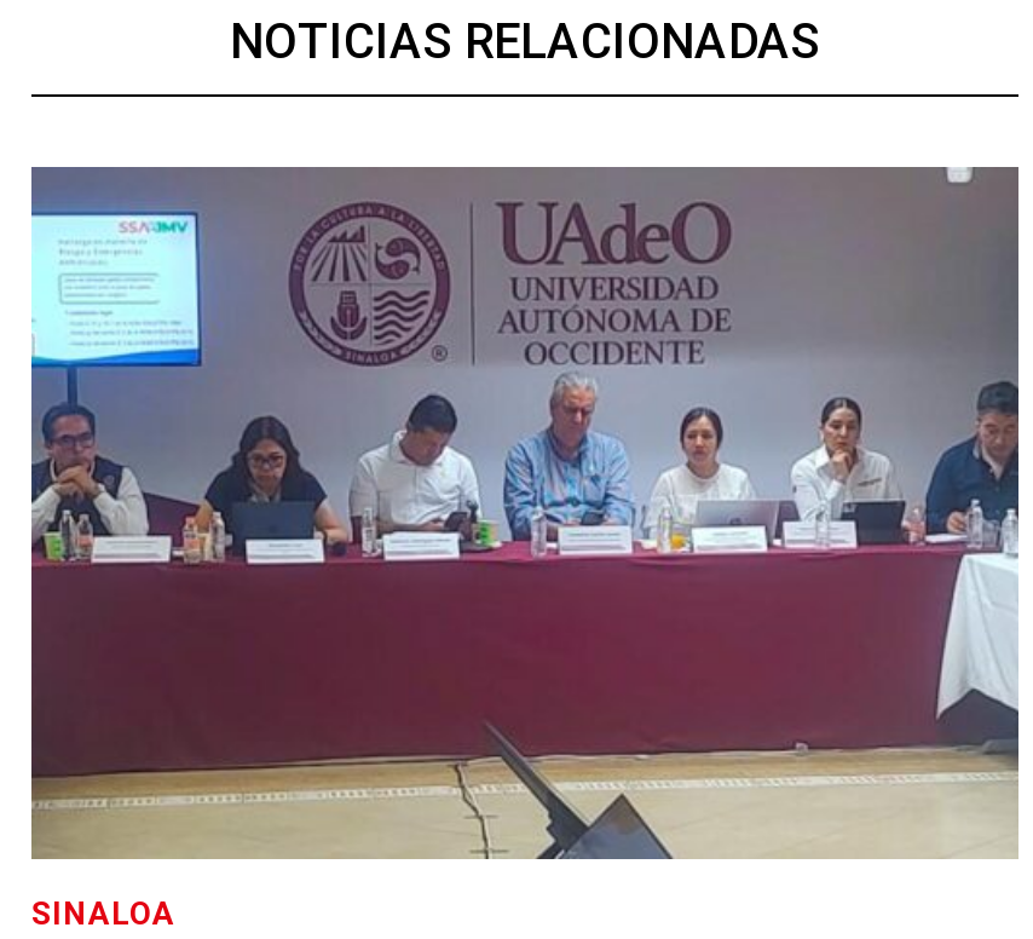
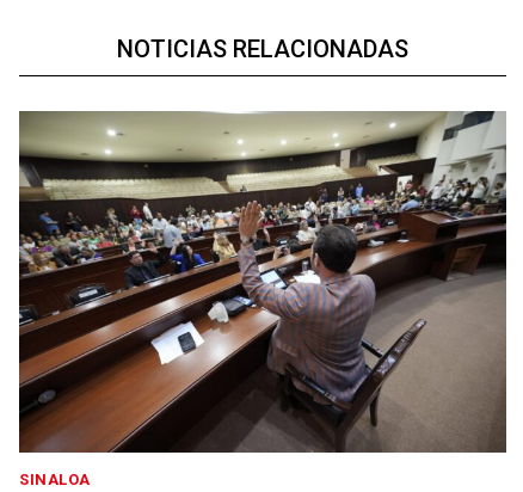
[29,165,1021,862] [image] -> [18,110,507,453] [image]

